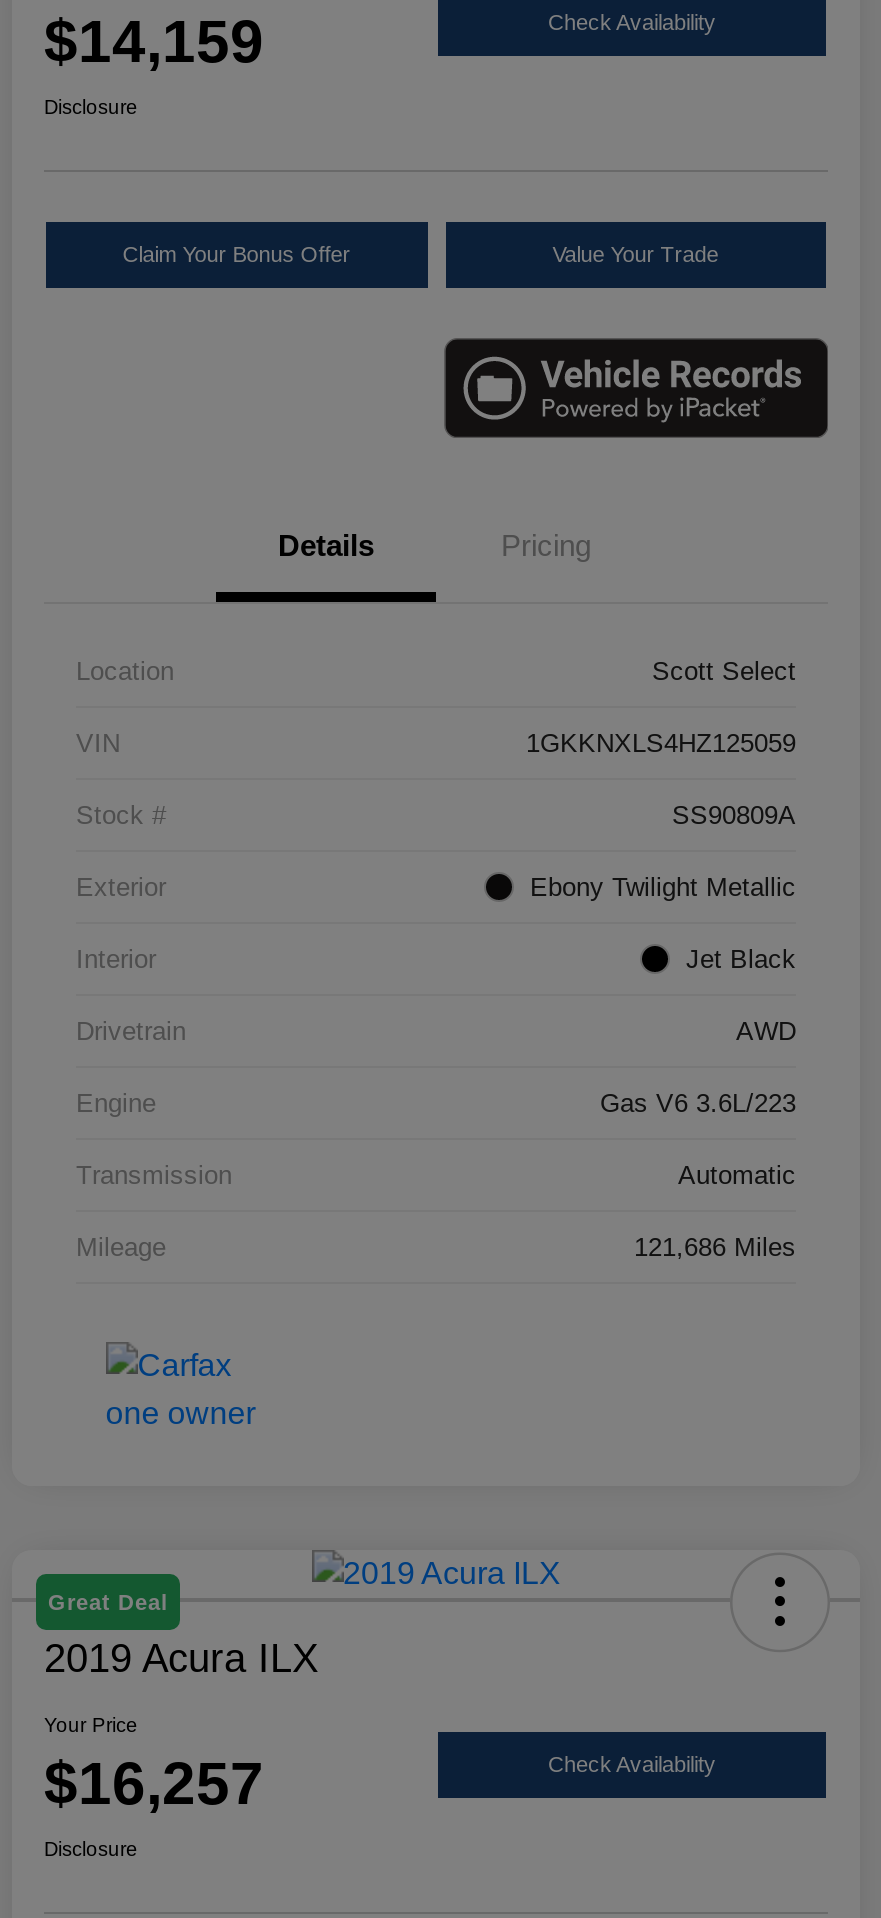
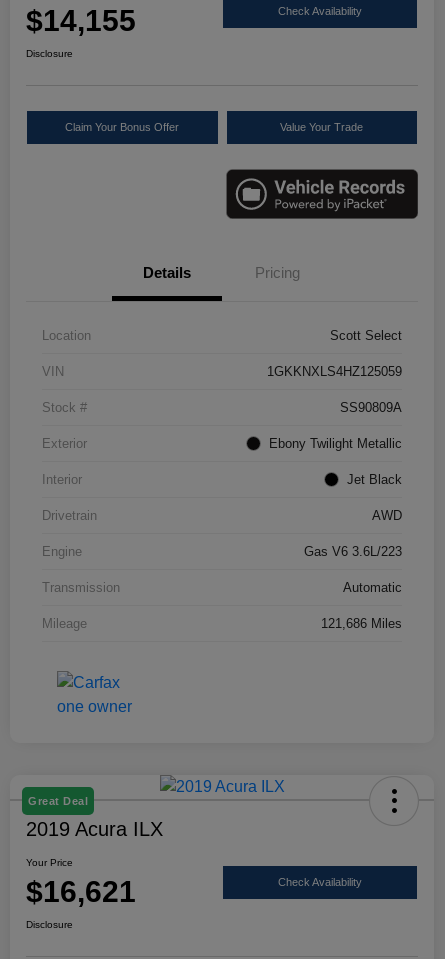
[44,9,264,75] $14,159 -> [26,4,136,37] $14,155
[44,1750,264,1816] $16,257 -> [26,875,136,908] $16,621

